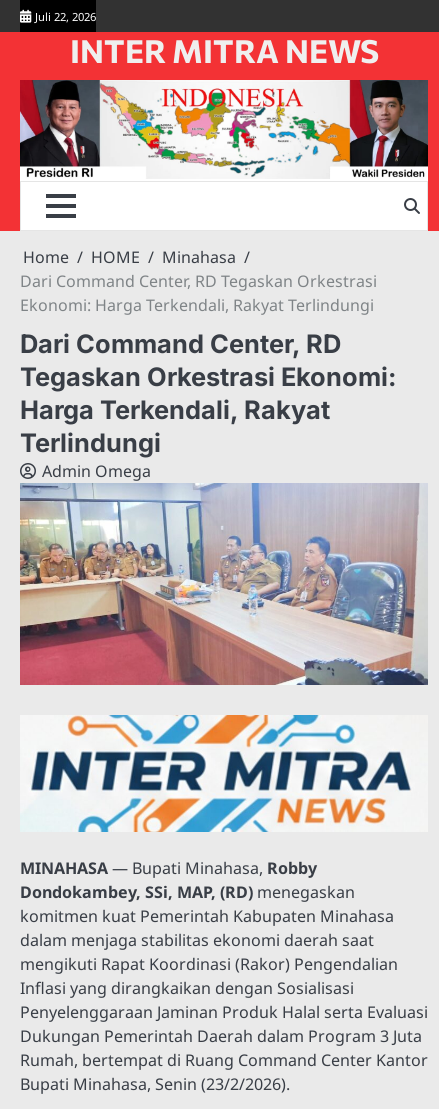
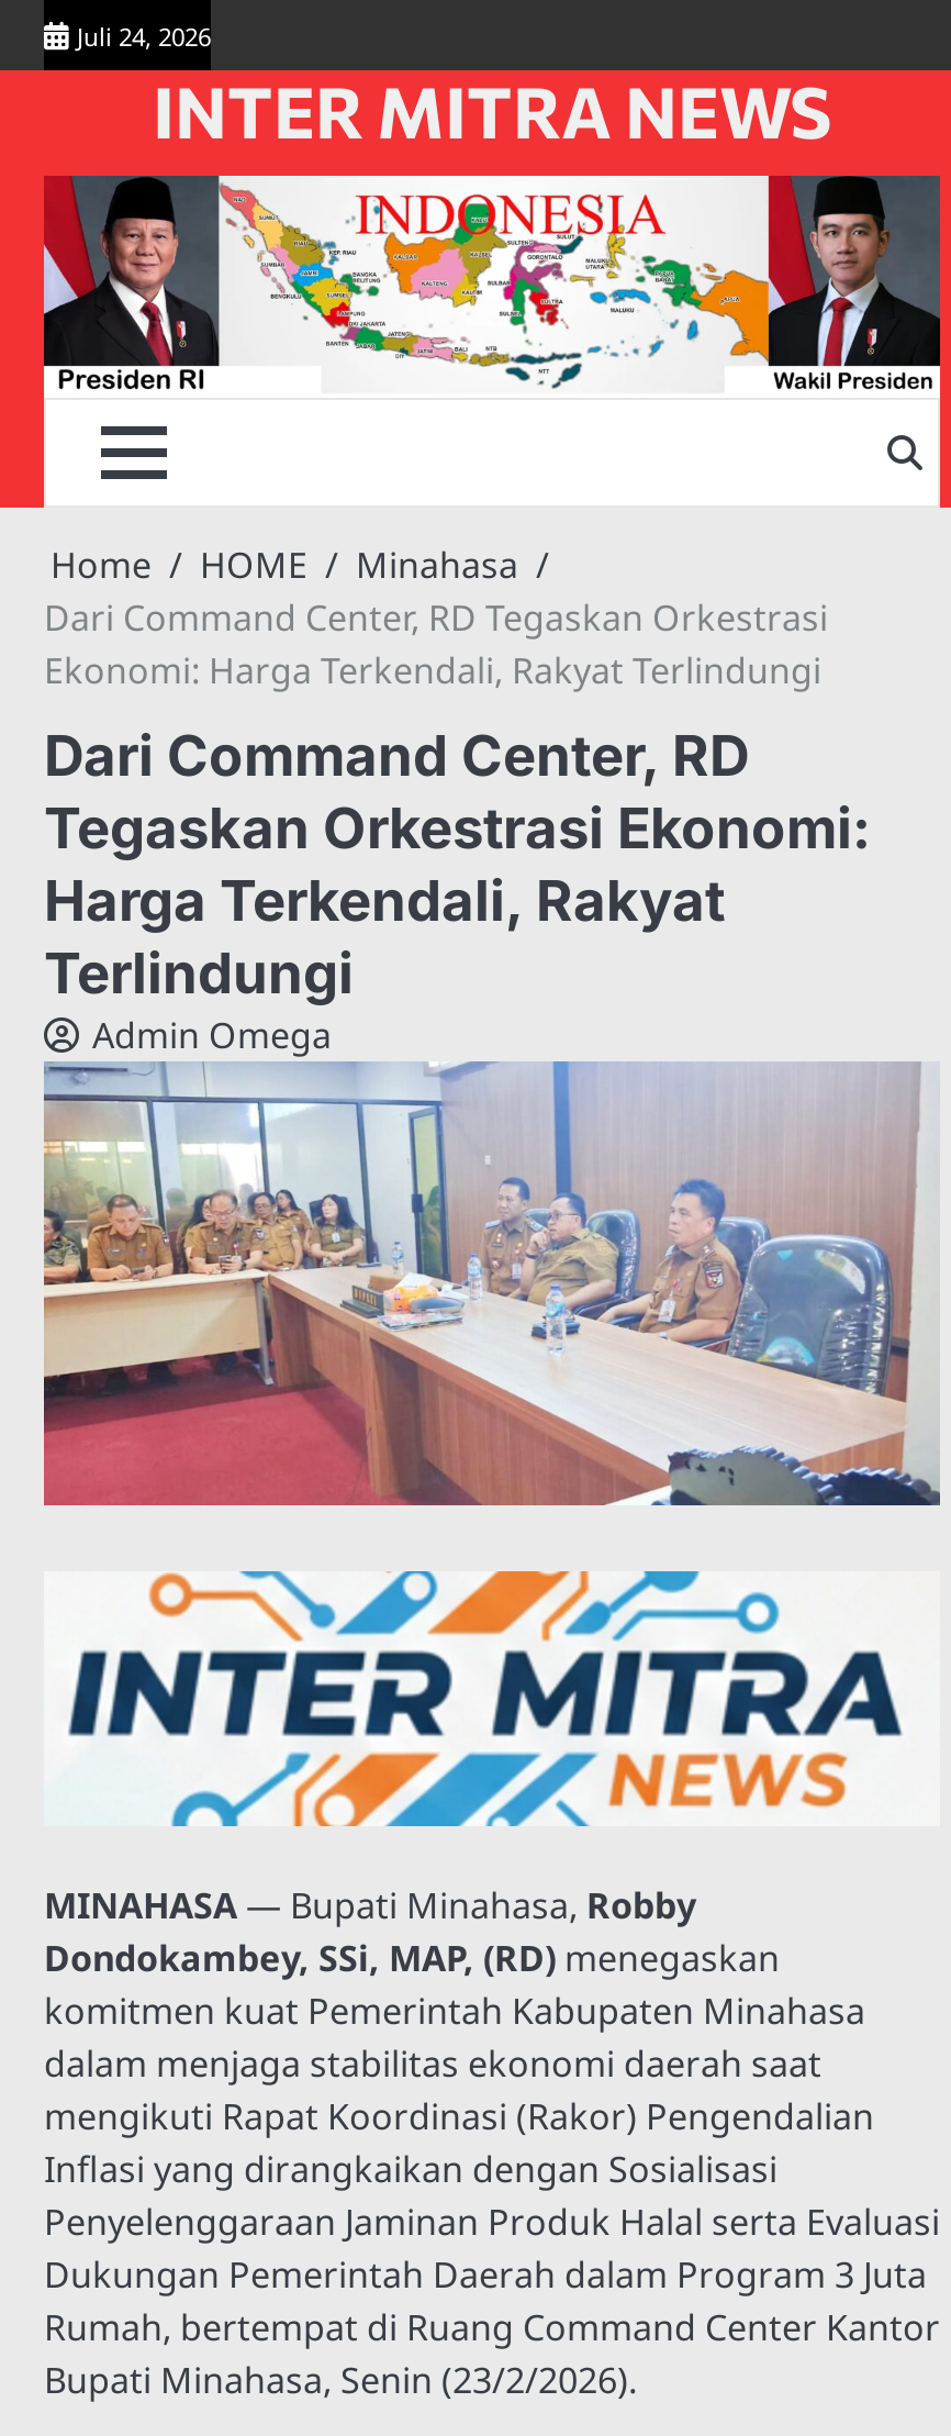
[35,9,96,24] Juli 22, 2026 -> [77,20,211,53] Juli 24, 2026

